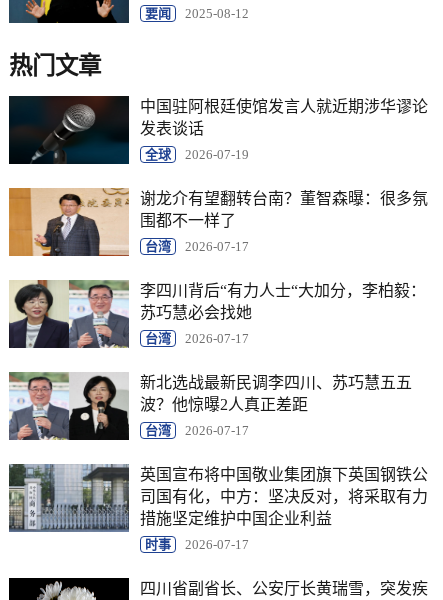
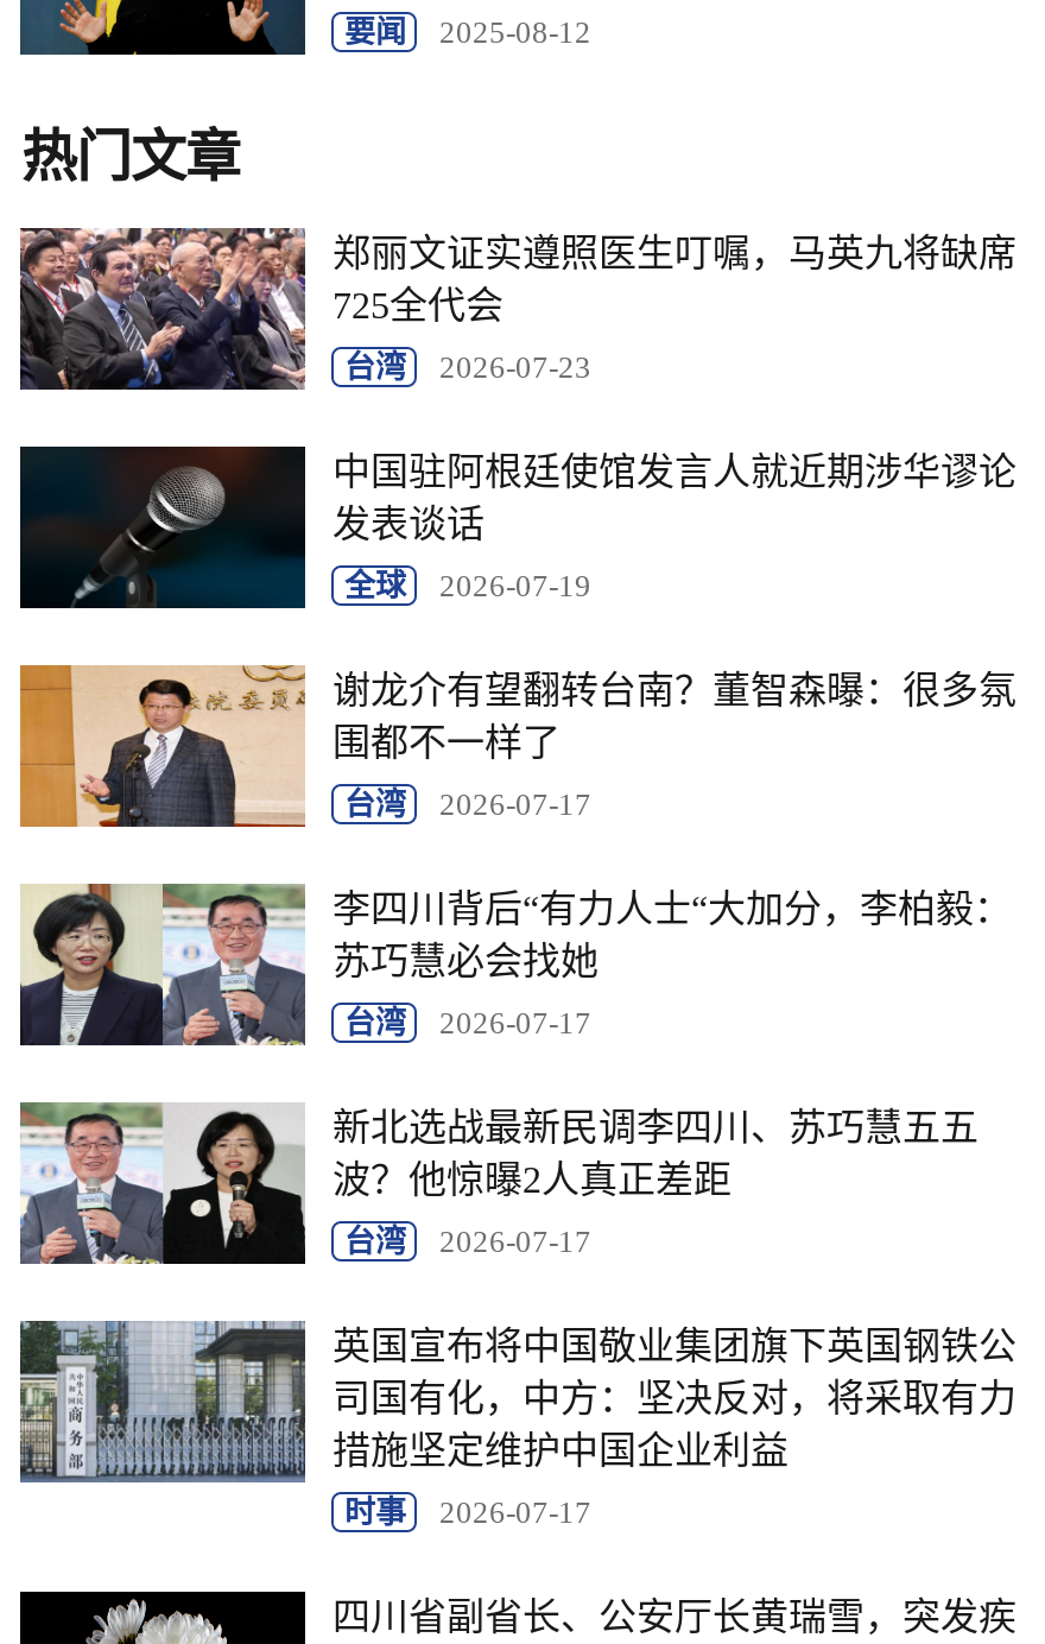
none -> [18,226,1016,392] [image] | 郑丽文证实遵照医生叮嘱，马英九将缺席 | 725全代会 | 台湾 | 2026-07-23

